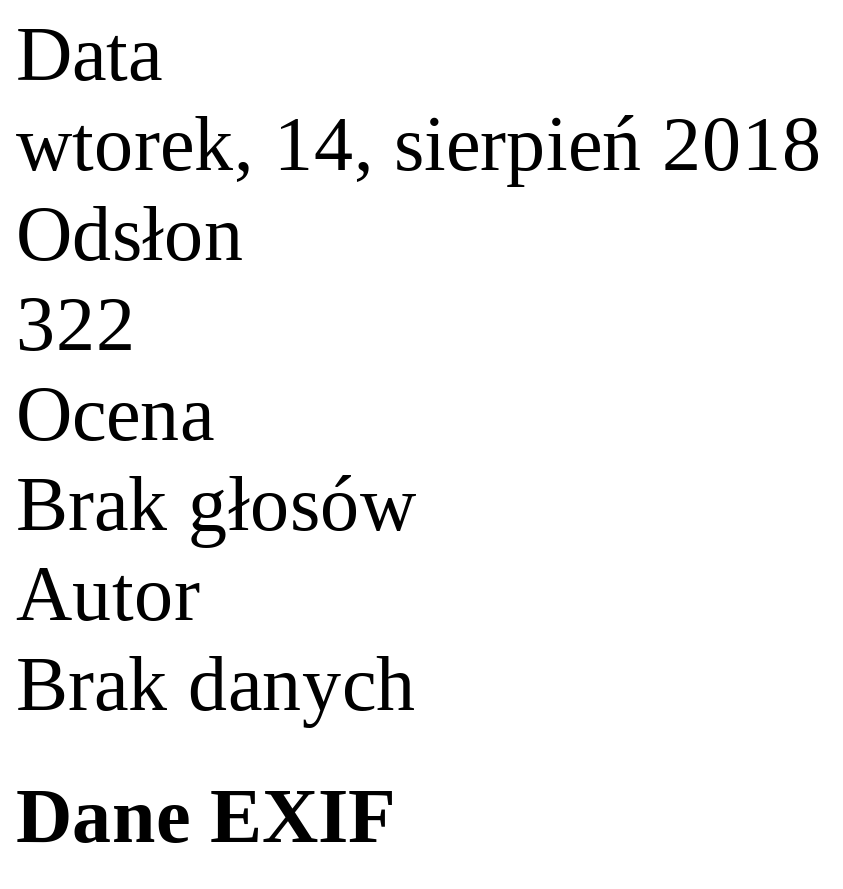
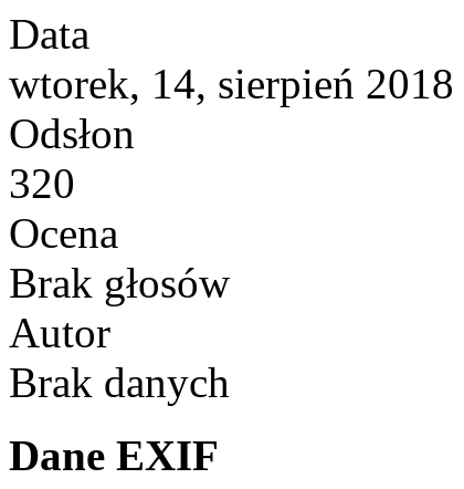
[16,280,136,366] 322 -> [9,159,75,207] 320

